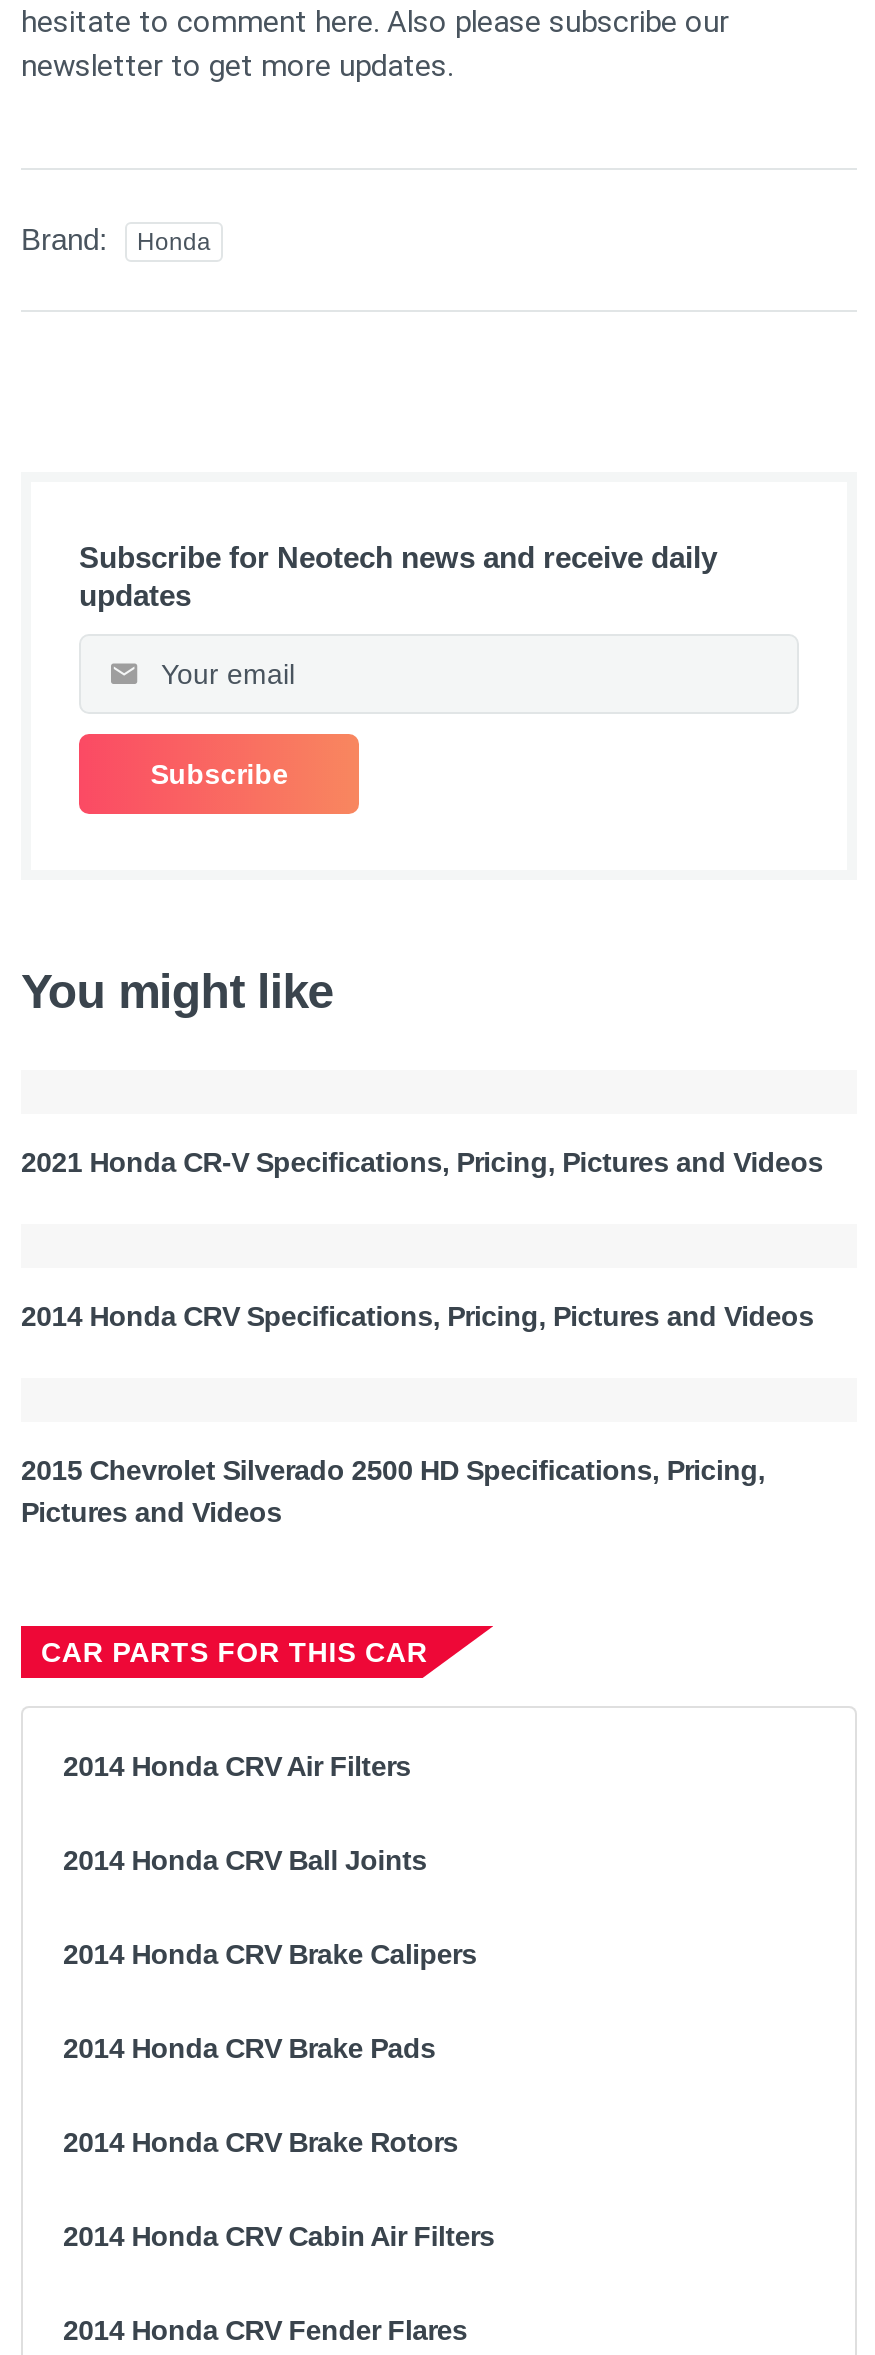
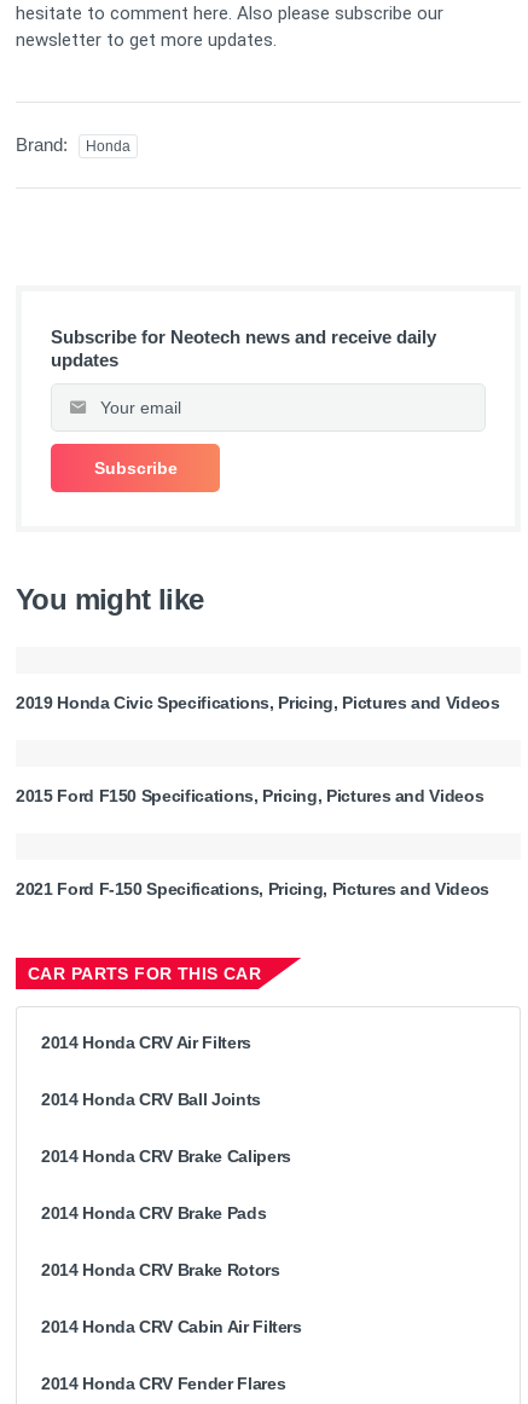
[21,1146,823,1178] 2021 Honda CR-V Specifications, Pricing, Pictures and Videos -> [16,693,500,712] 2019 Honda Civic Specifications, Pricing, Pictures and Videos
[21,1300,814,1332] 2014 Honda CRV Specifications, Pricing, Pictures and Videos -> [16,786,484,805] 2015 Ford F150 Specifications, Pricing, Pictures and Videos
[21,1454,765,1528] 2015 Chevrolet Silverado 2500 HD Specifications, Pricing, | Pictures and Videos -> [16,879,489,899] 2021 Ford F-150 Specifications, Pricing, Pictures and Videos

